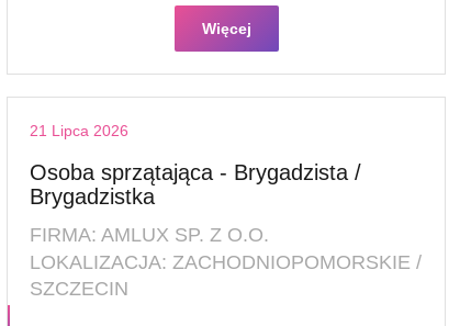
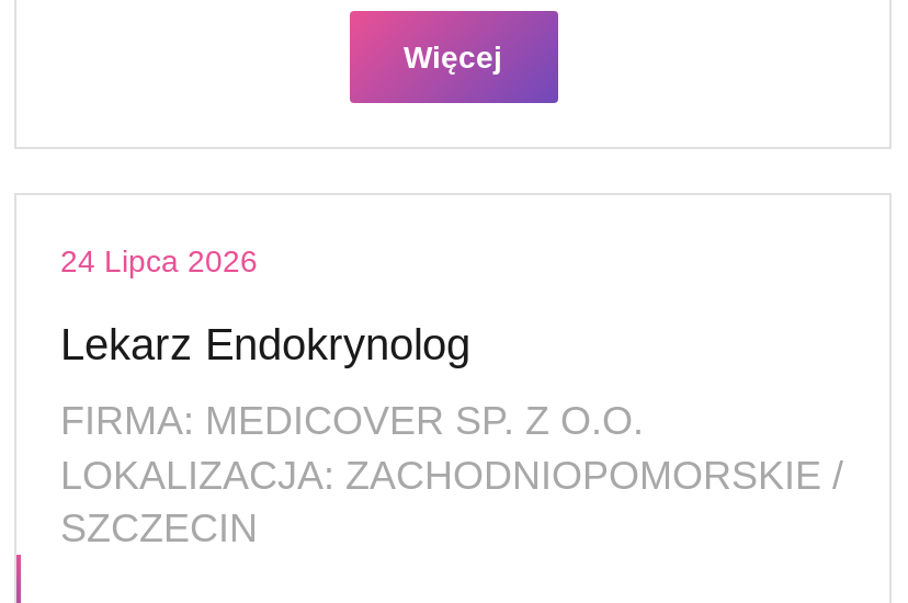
[30,122,128,139] 21 Lipca 2026 -> [60,243,258,278] 24 Lipca 2026
[30,160,361,209] Osoba sprzątająca - Brygadzista / | Brygadzistka -> [60,320,470,368] Lekarz Endokrynolog
[30,224,269,246] FIRMA: AMLUX SP. Z O.O. -> [60,399,644,443] FIRMA: MEDICOVER SP. Z O.O.

